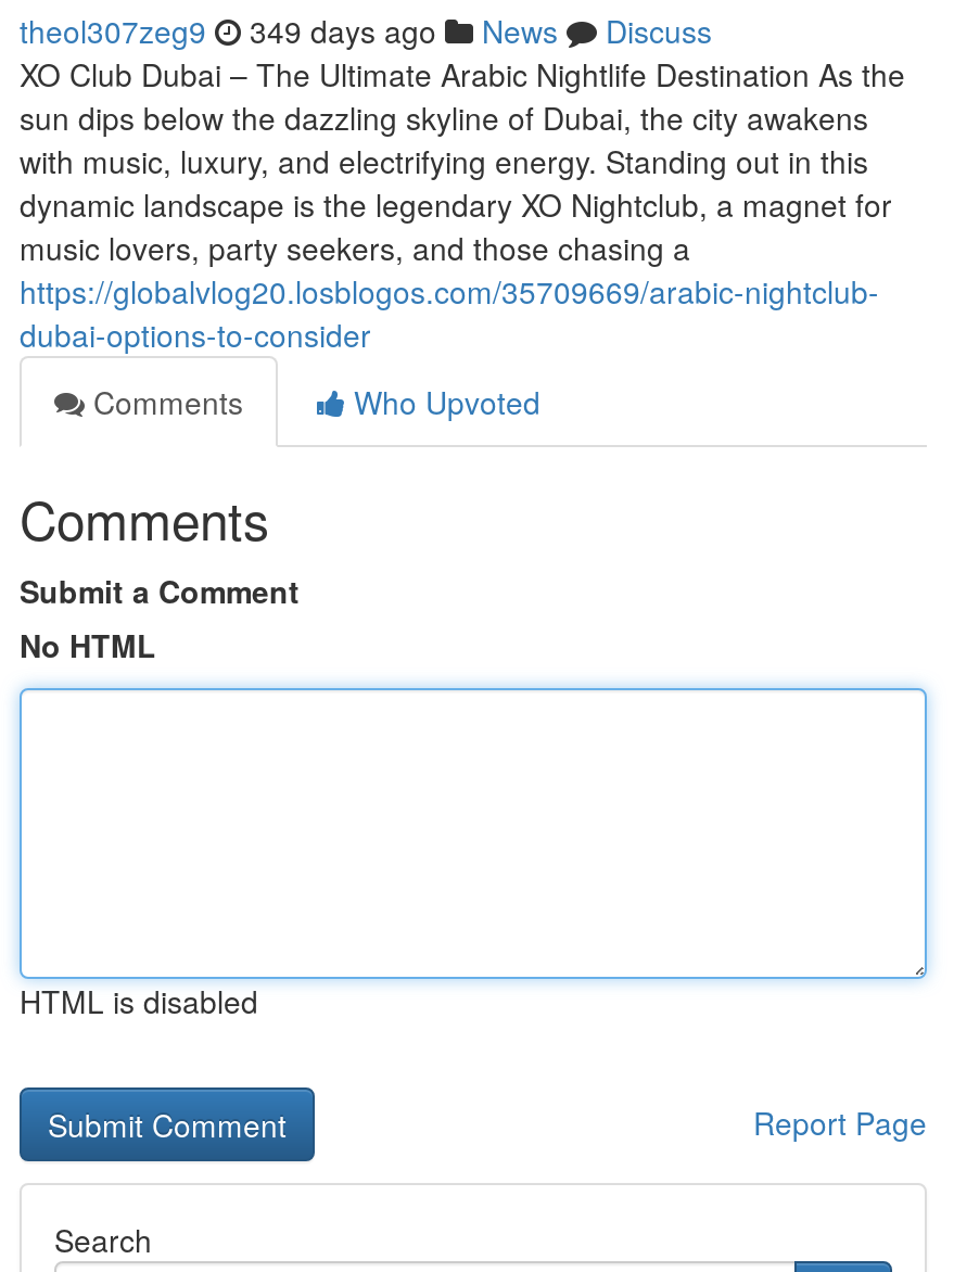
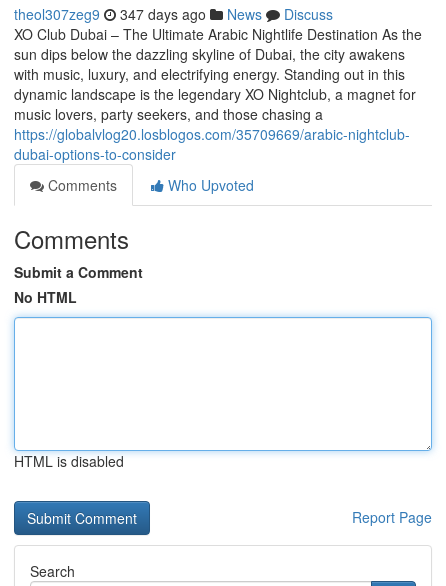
[20,9,712,52] theol307zeg9 349 days ago News Discuss -> [14,4,333,24] theol307zeg9 347 days ago News Discuss

